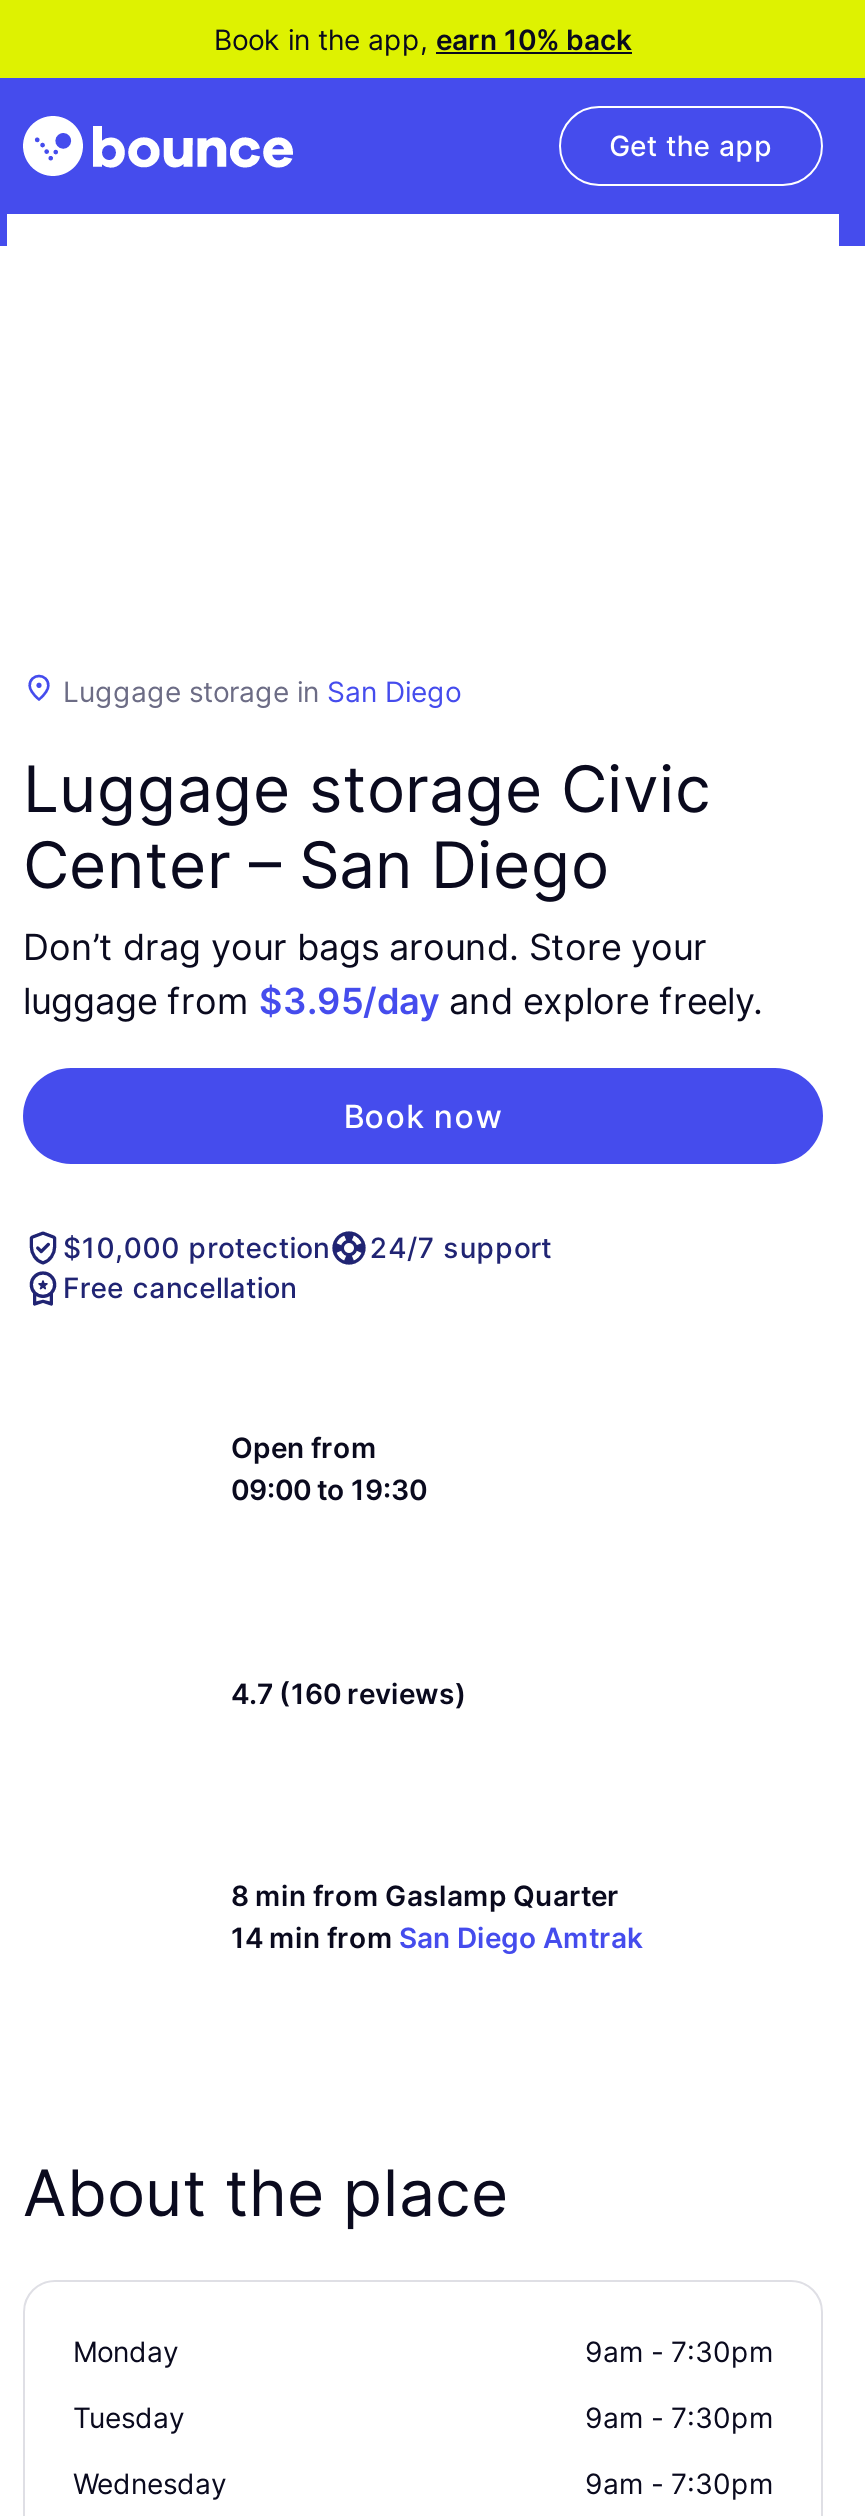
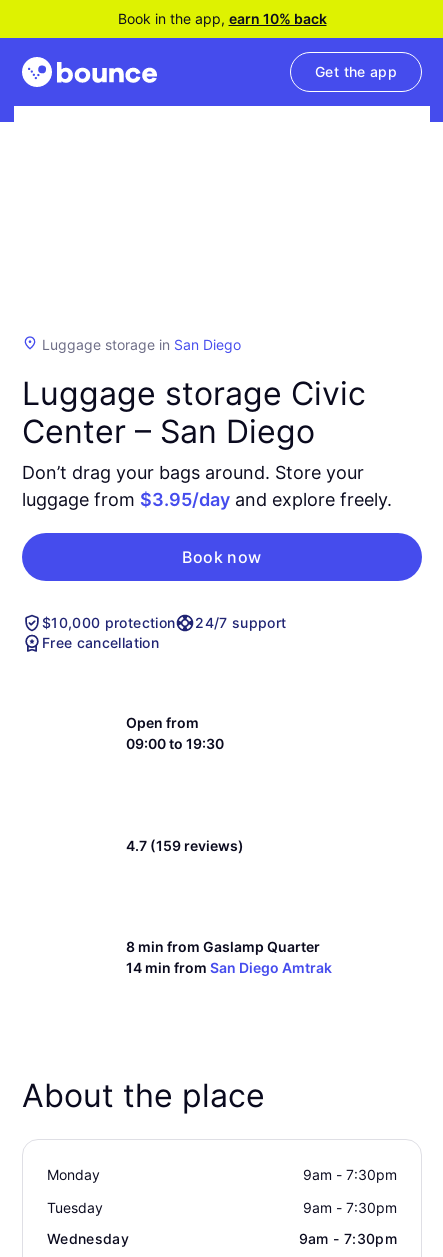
[231,1675,467,1709] 4.7 (160 reviews) -> [126,836,244,853] 4.7 (159 reviews)

